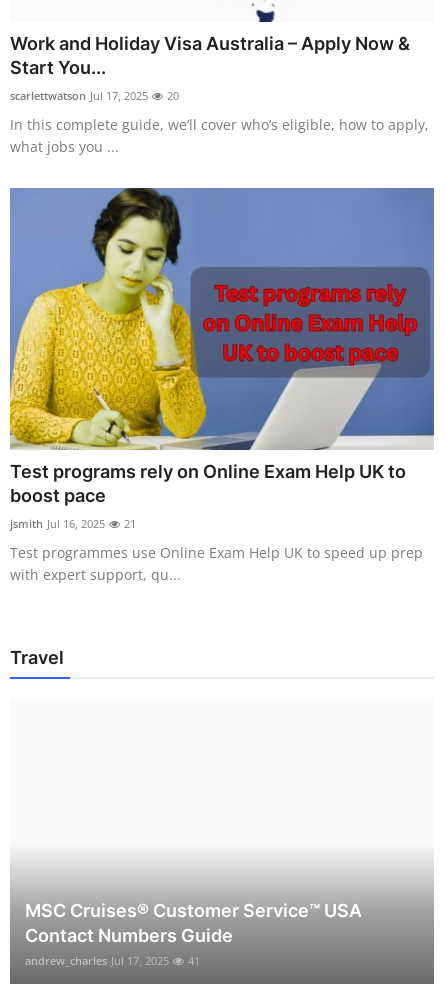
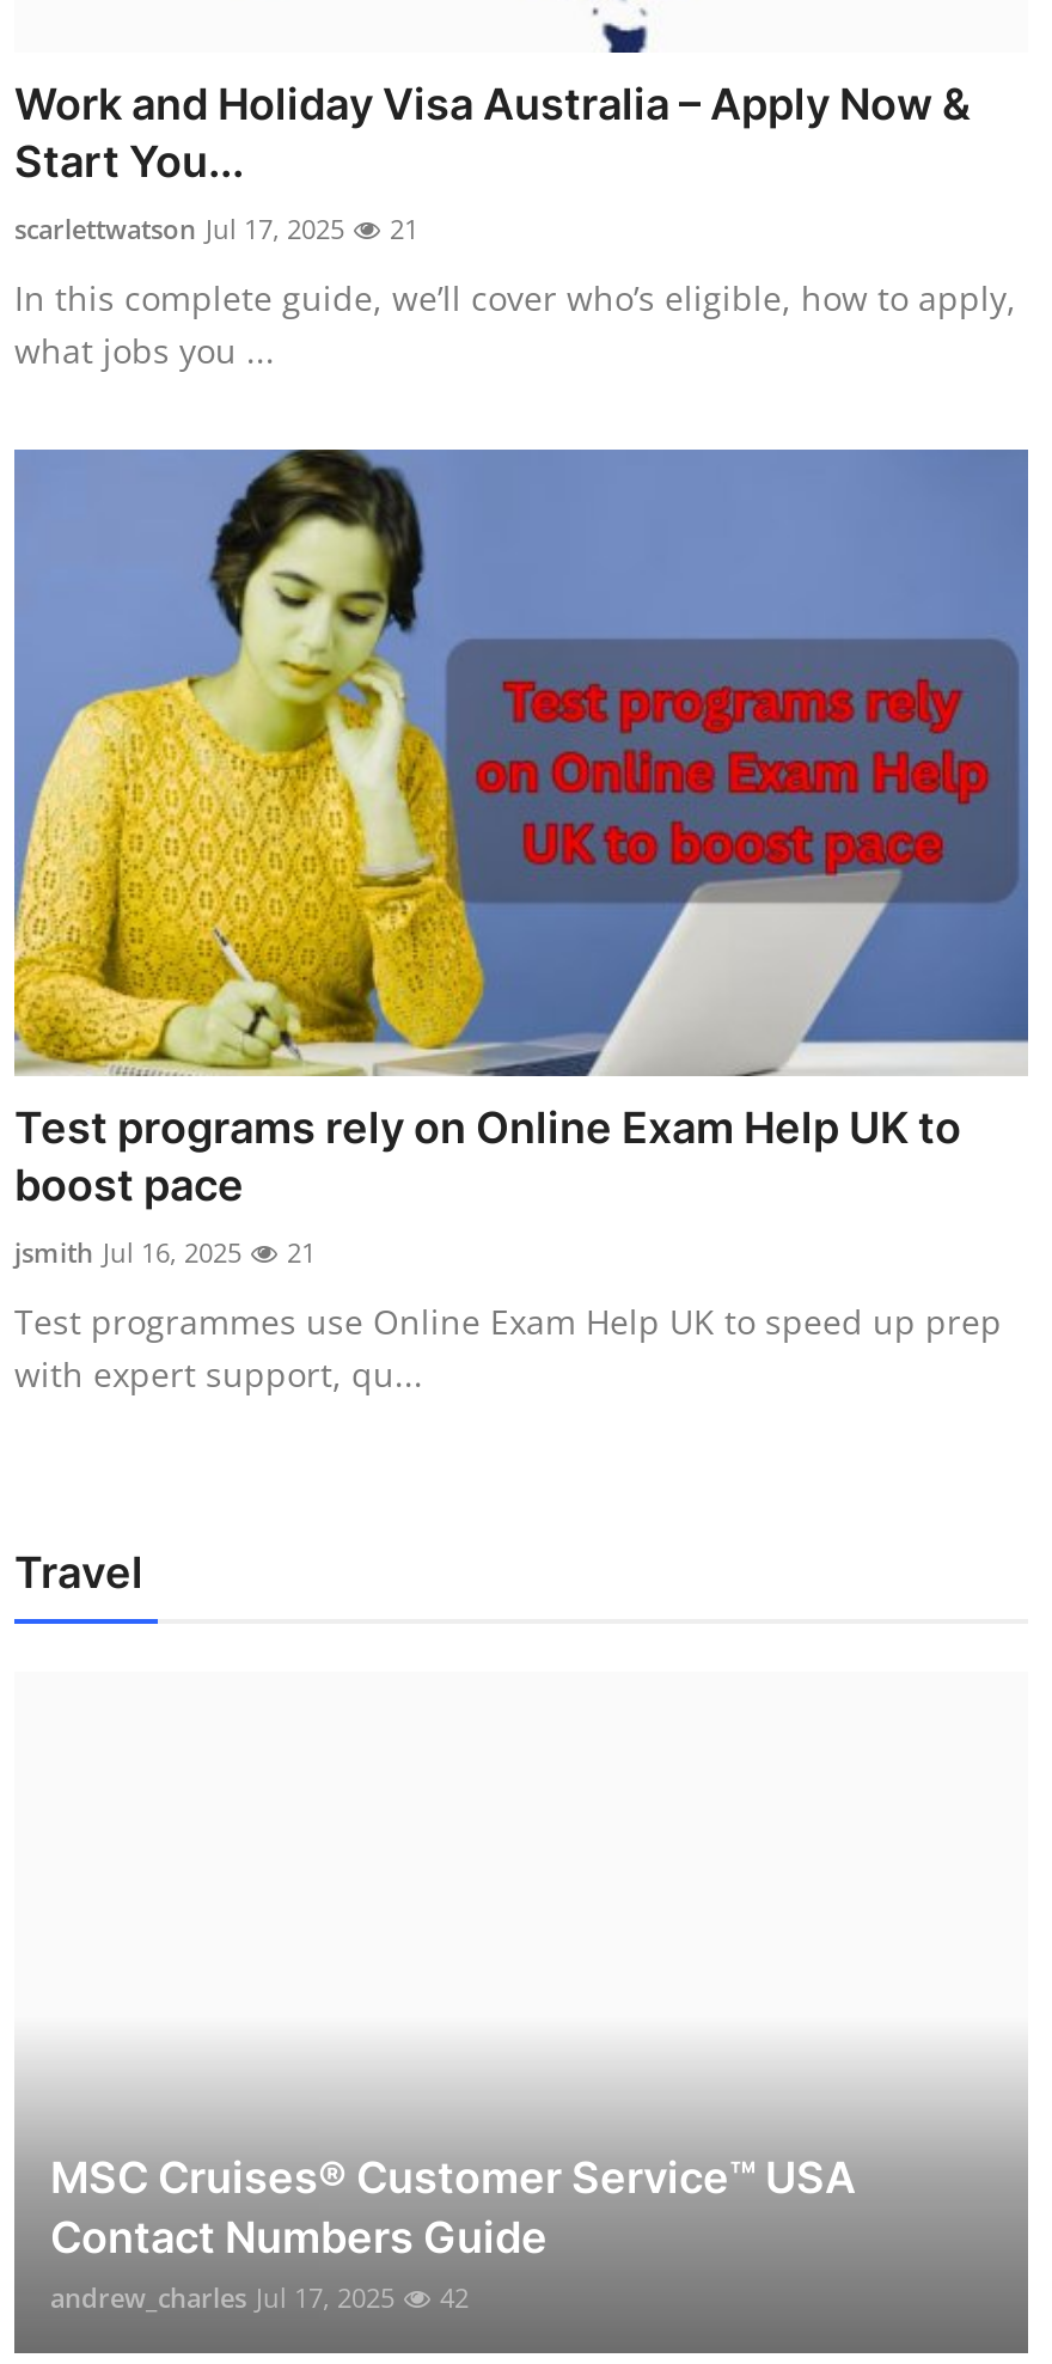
[10,88,179,103] scarlettwatson Jul 17, 2025 20 -> [14,210,418,246] scarlettwatson Jul 17, 2025 21
[25,953,200,968] andrew_charles Jul 17, 2025 41 -> [50,2280,469,2316] andrew_charles Jul 17, 2025 42

